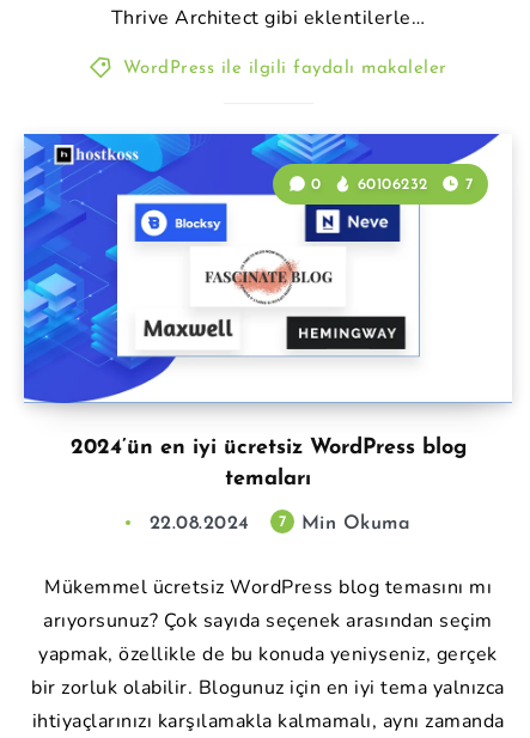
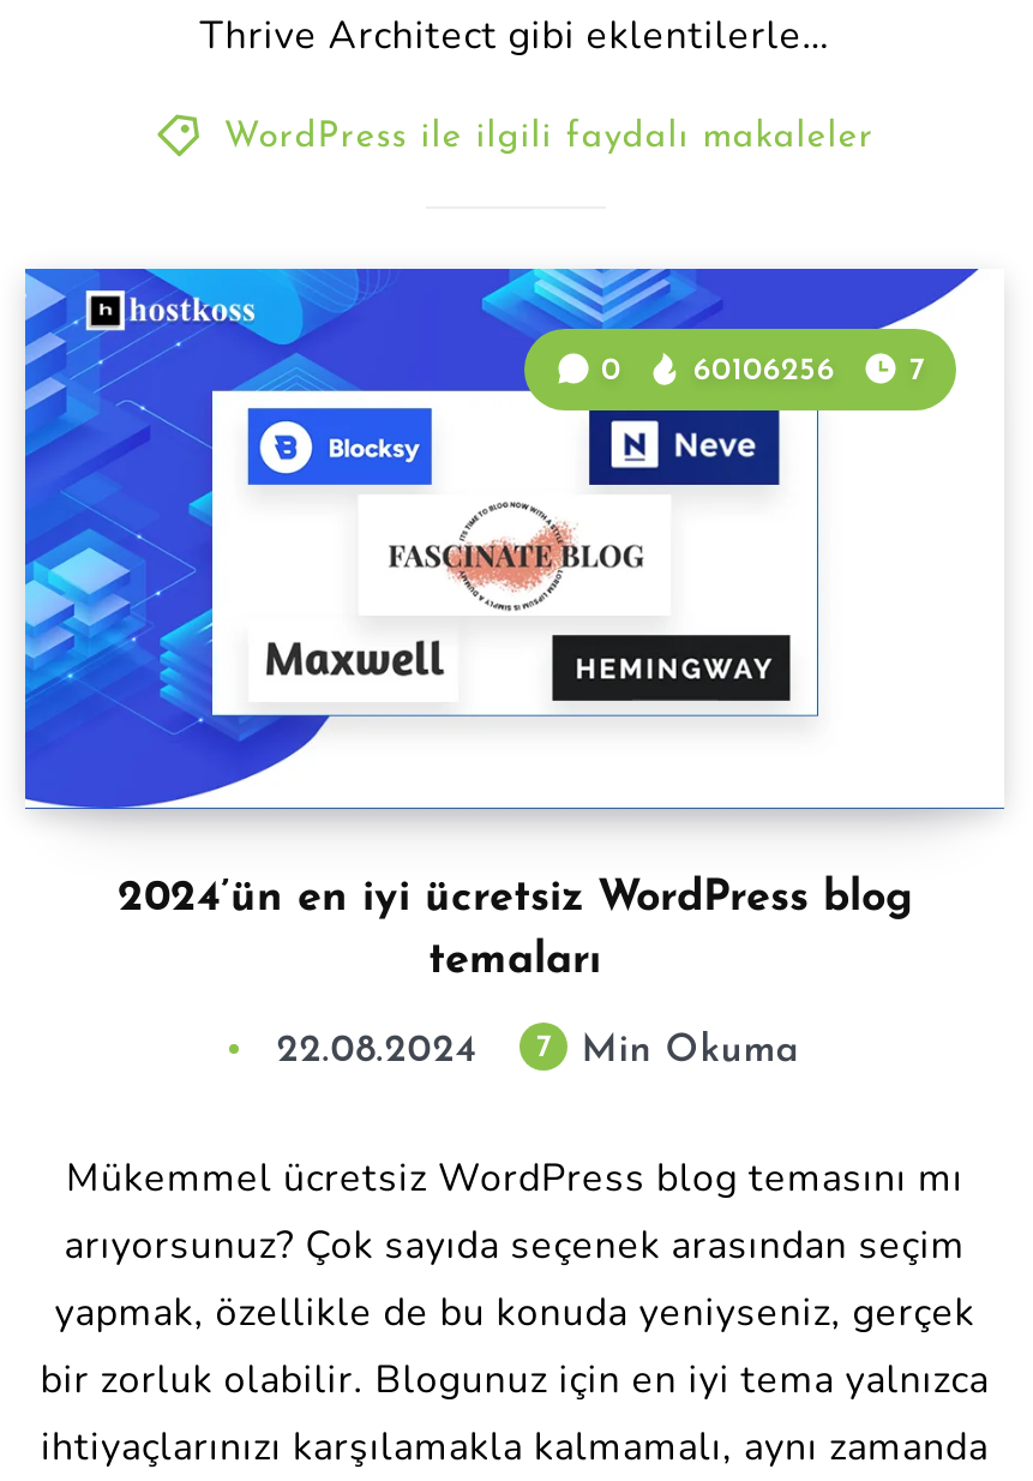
[311,176,428,192] 0 60106232 -> [601,354,835,385] 0 60106256

